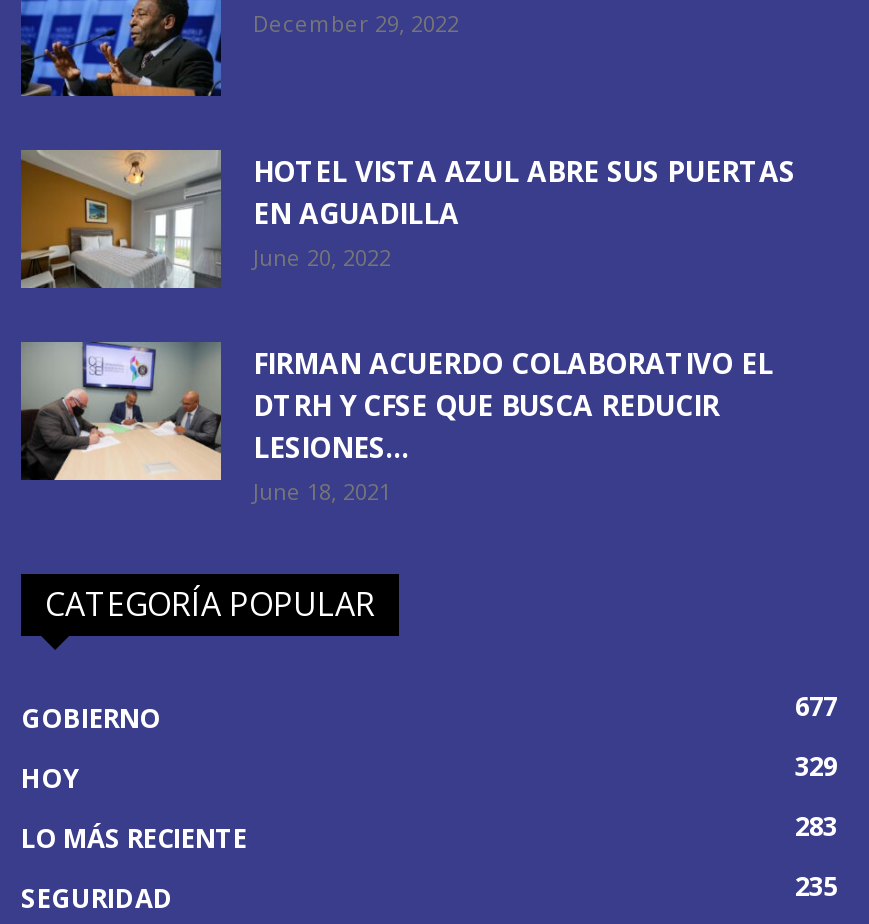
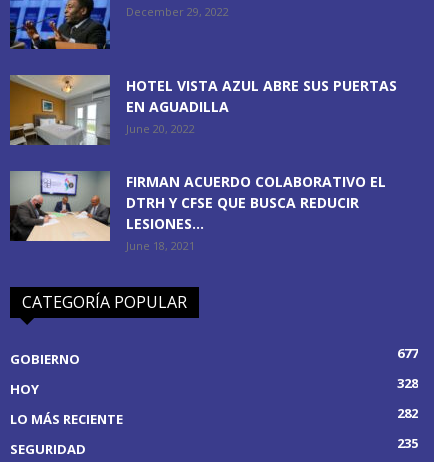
[795,748,837,784] 329 -> [397,374,418,392] 328
[795,808,837,844] 283 -> [397,404,418,422] 282

